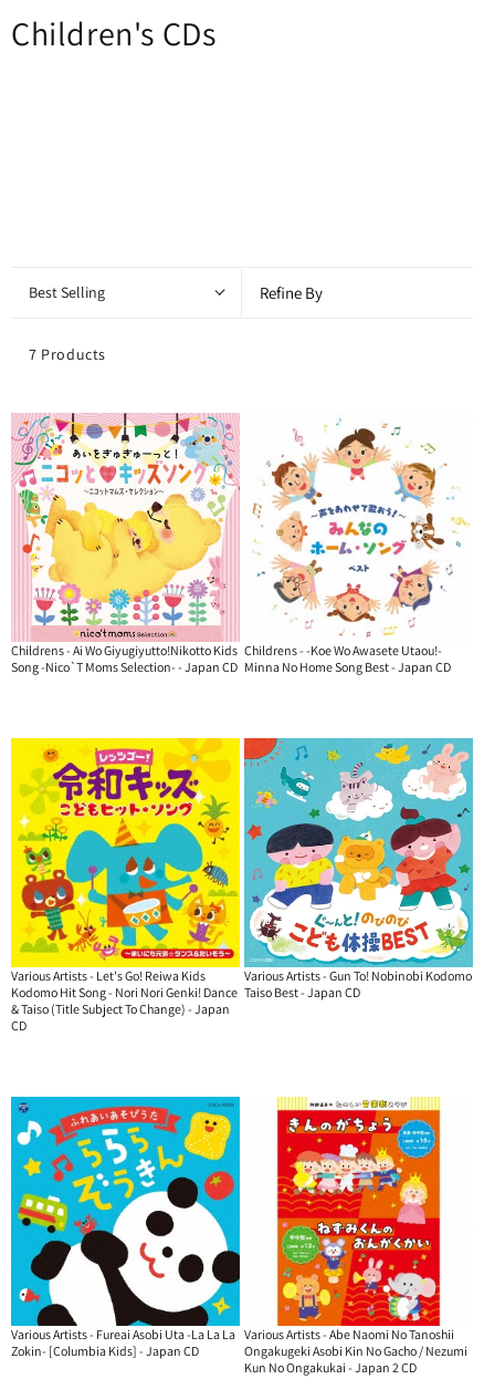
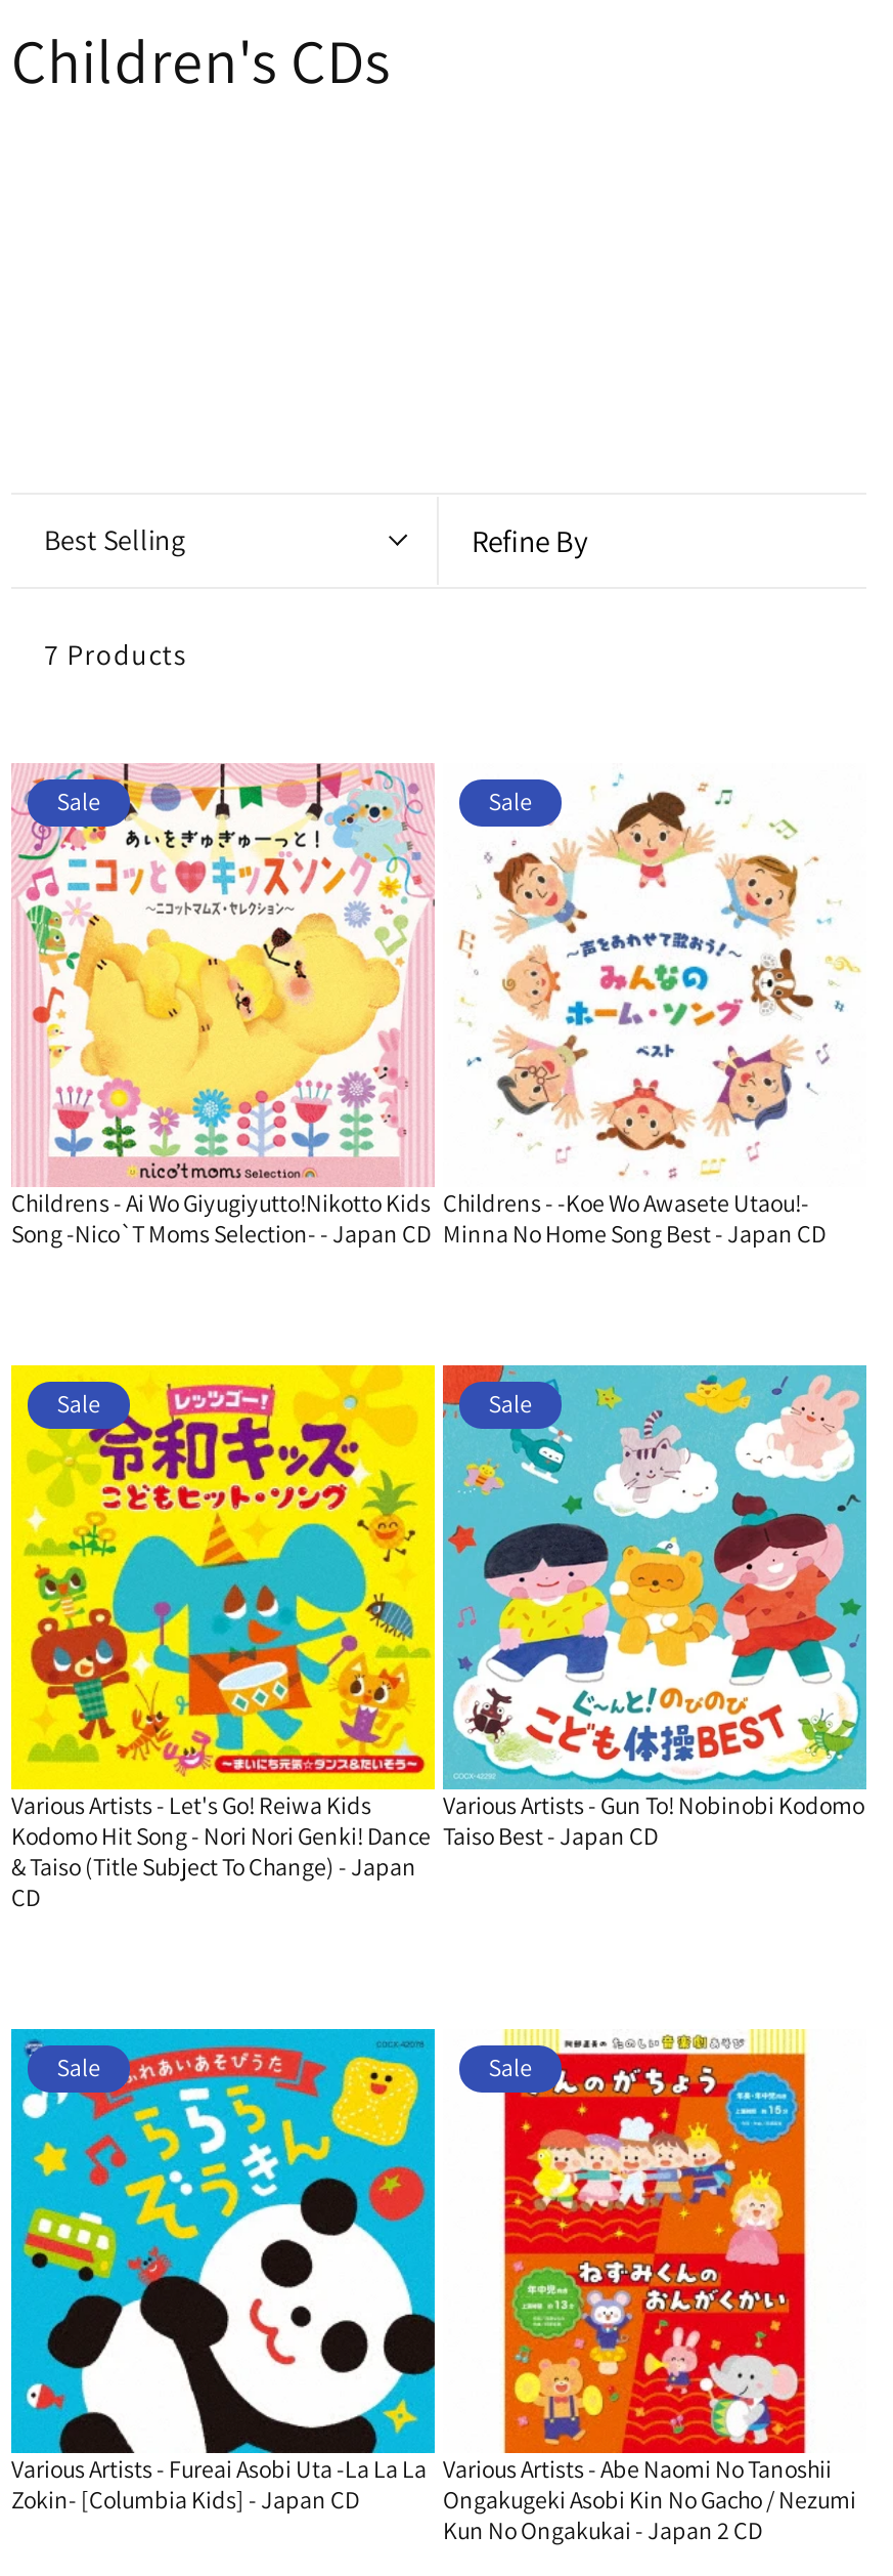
none -> [57,786,101,816] Sale
none -> [488,786,532,816] Sale
none -> [57,1388,101,1419] Sale
none -> [488,1388,532,1419] Sale
none -> [57,2052,101,2082] Sale
none -> [488,2052,532,2082] Sale

